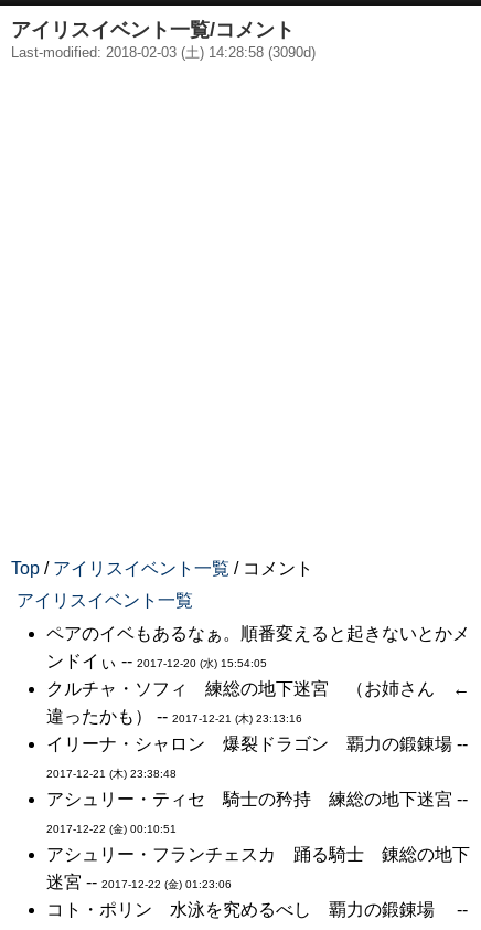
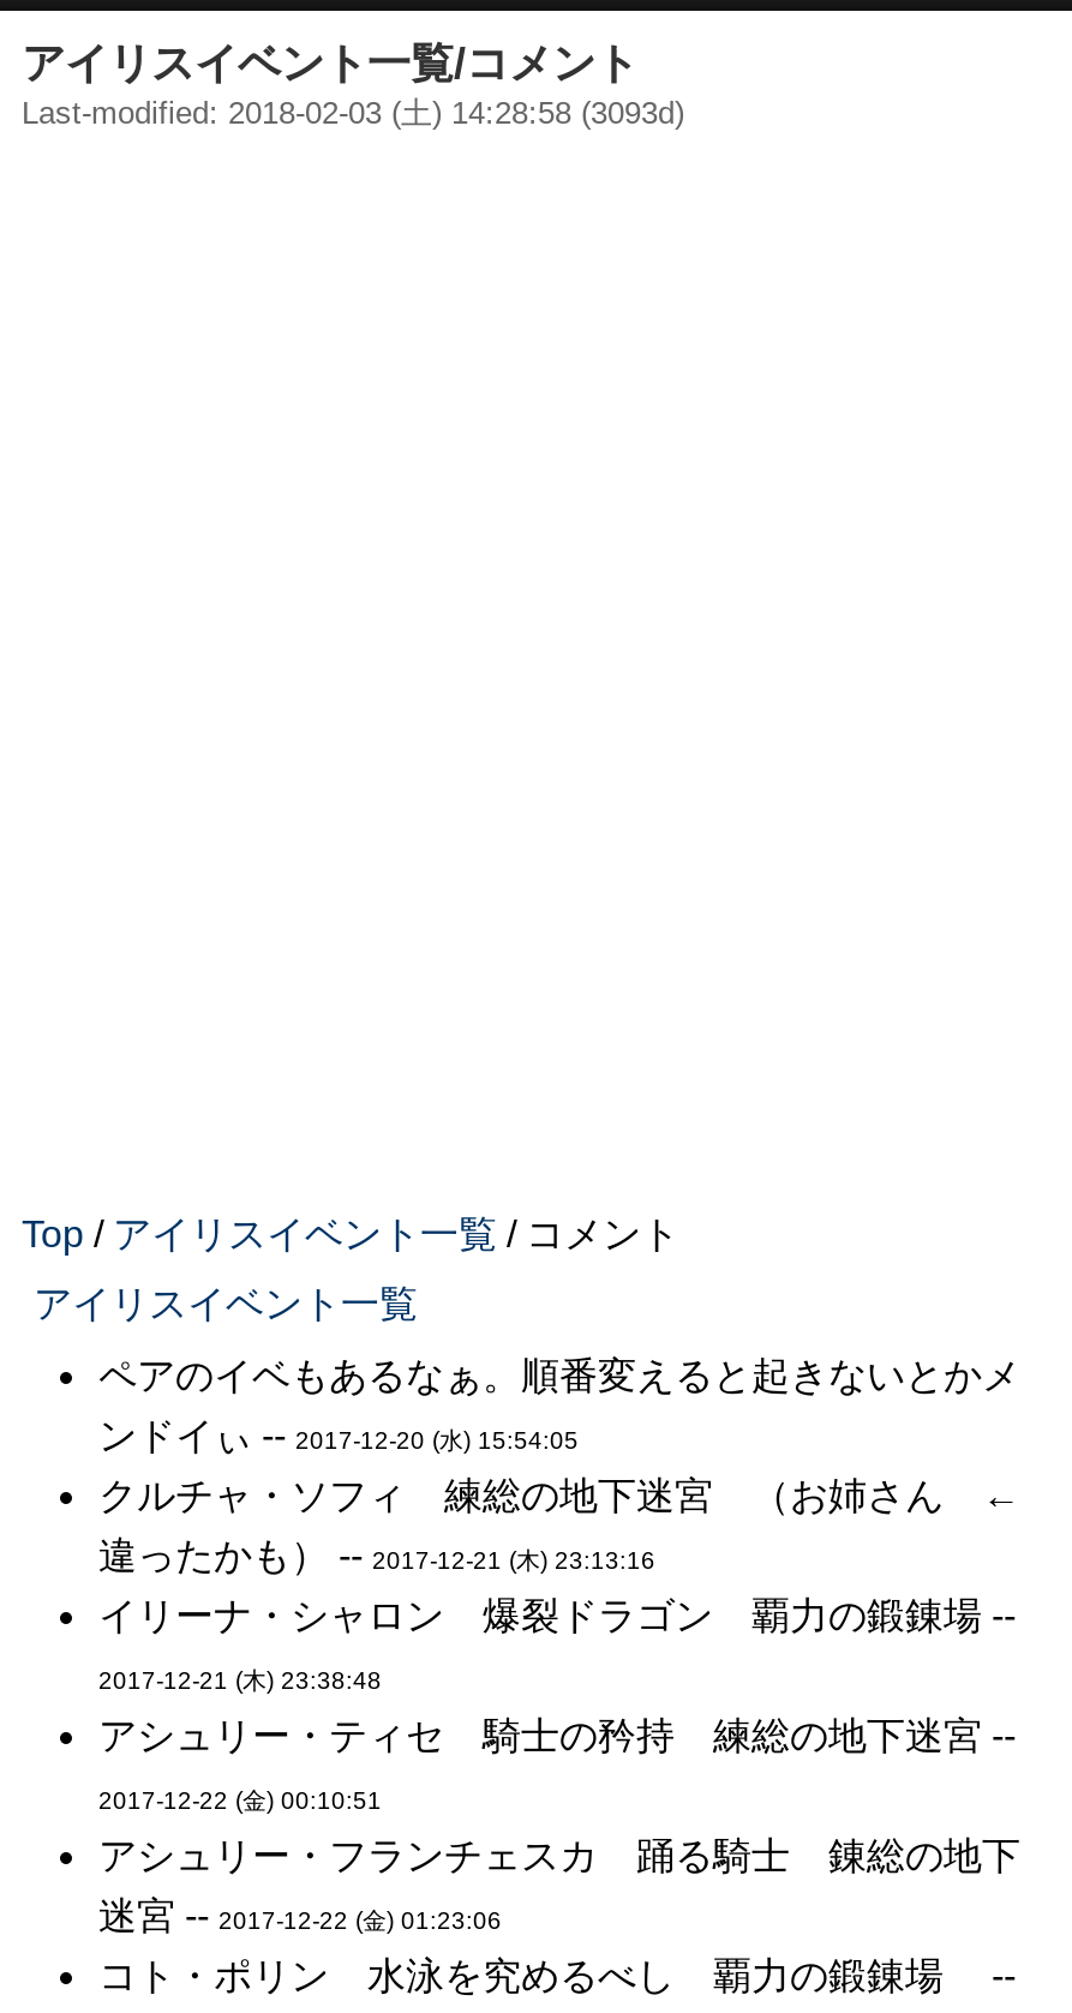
[11,44,316,61] Last-modified: 2018-02-03 (土) 14:28:58 (3090d) -> [22,95,684,131] Last-modified: 2018-02-03 (土) 14:28:58 (3093d)

